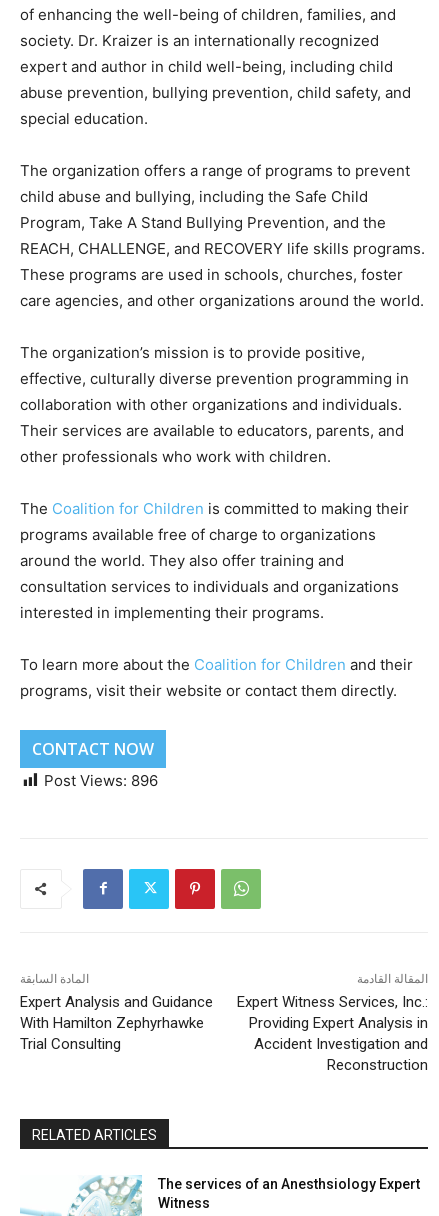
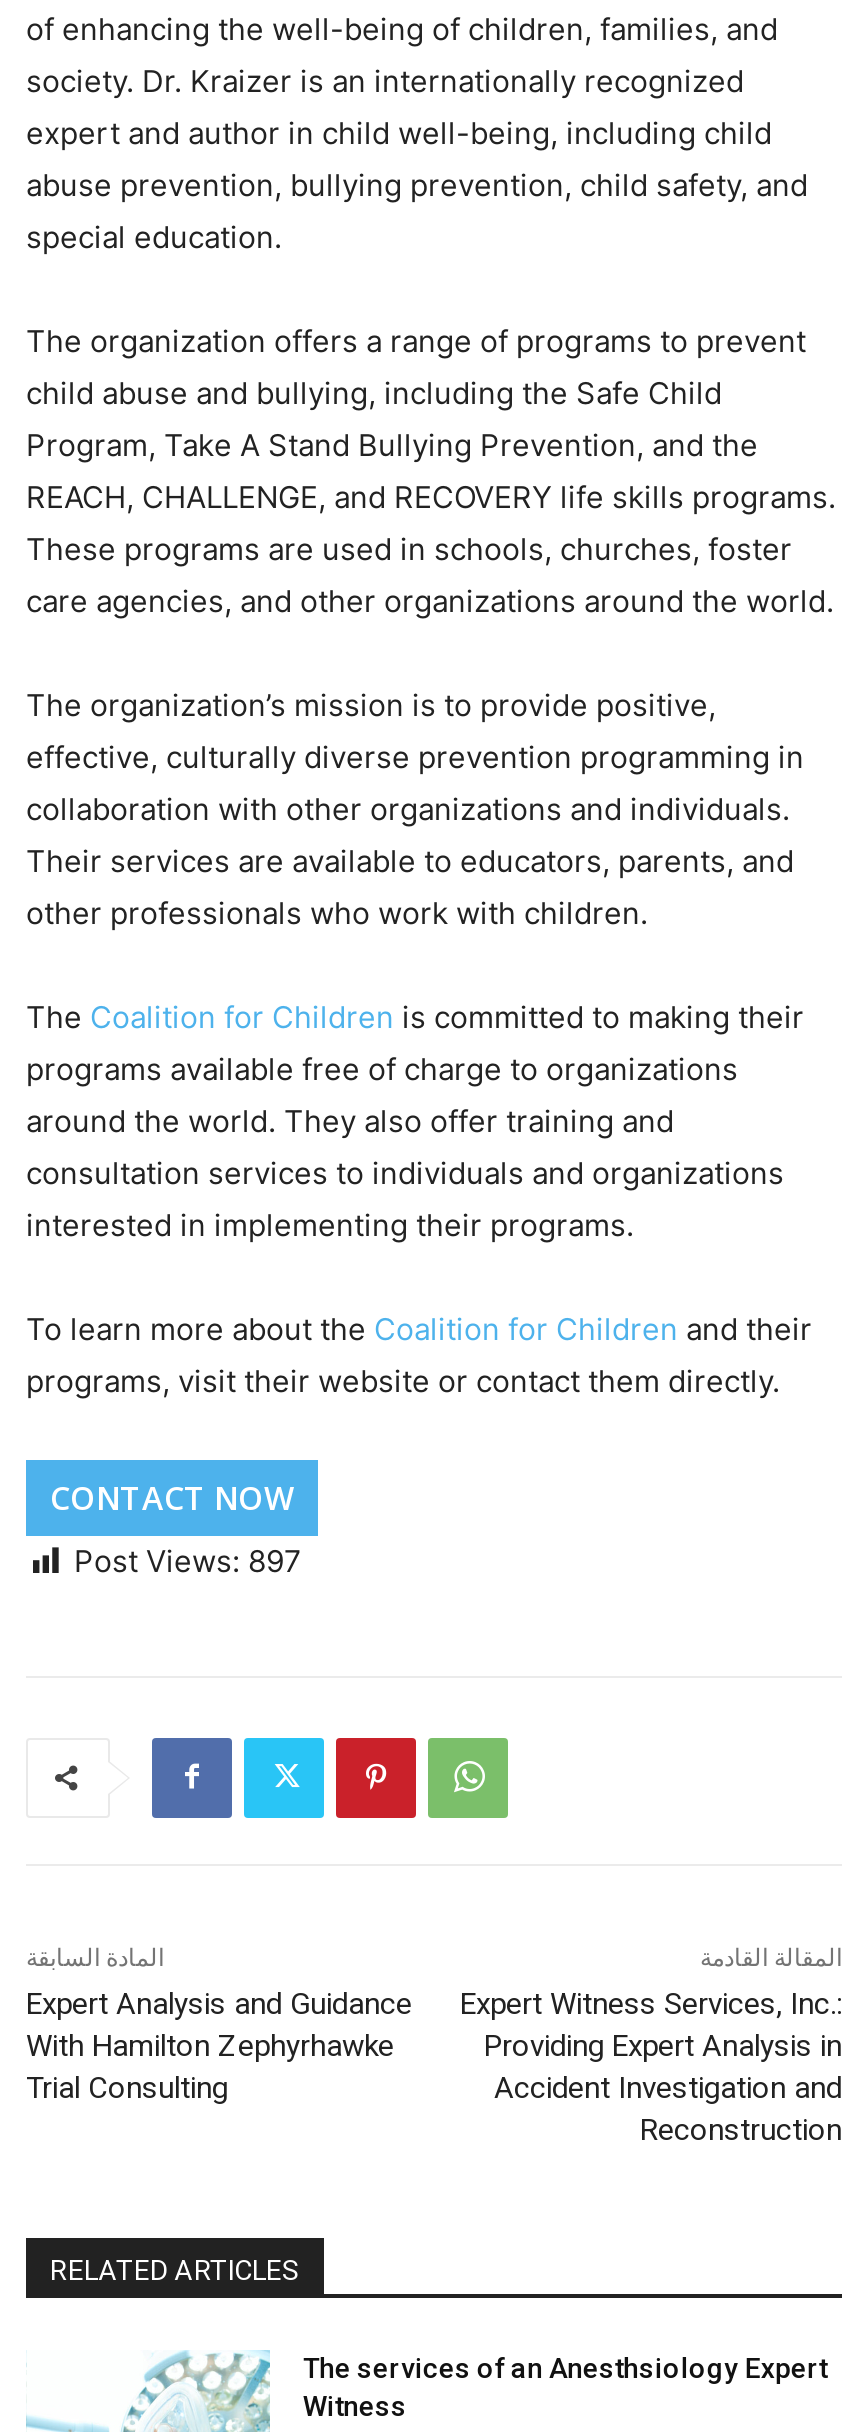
[44,771,158,790] Post Views: 896 -> [74,1541,302,1579] Post Views: 897

